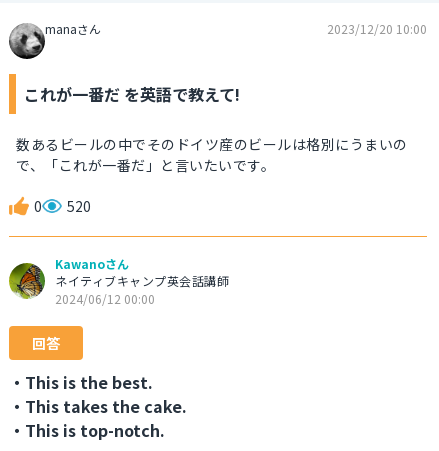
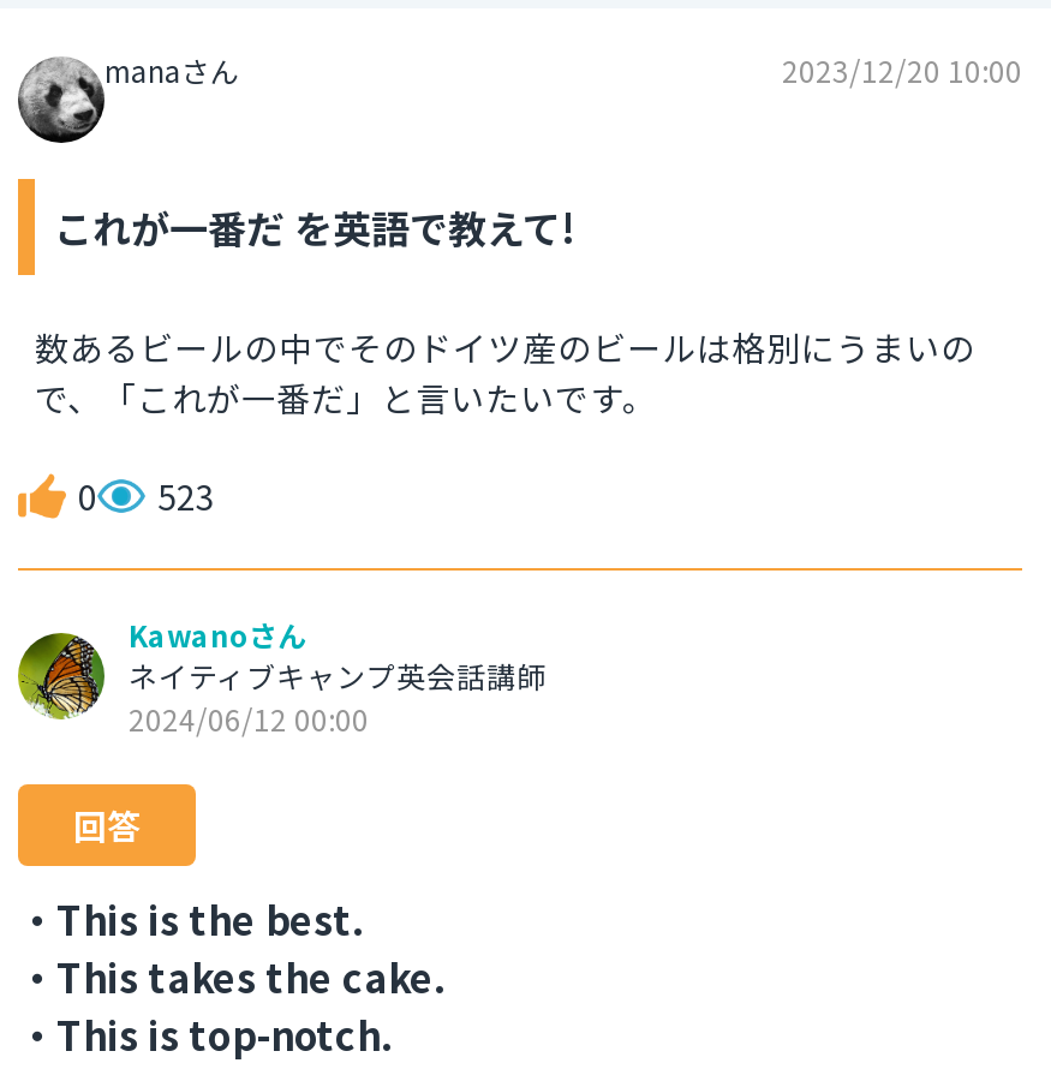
[34,196,91,216] 0 520 -> [78,473,215,521] 0 523

